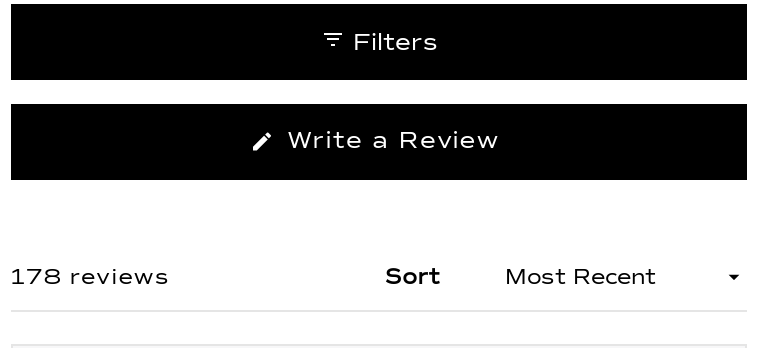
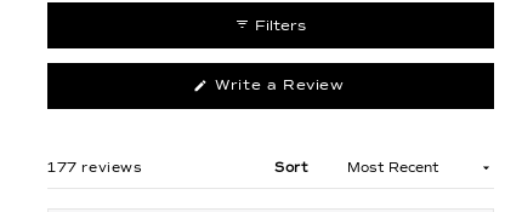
[11,265,170,287] 178 reviews -> [47,161,143,174] 177 reviews

